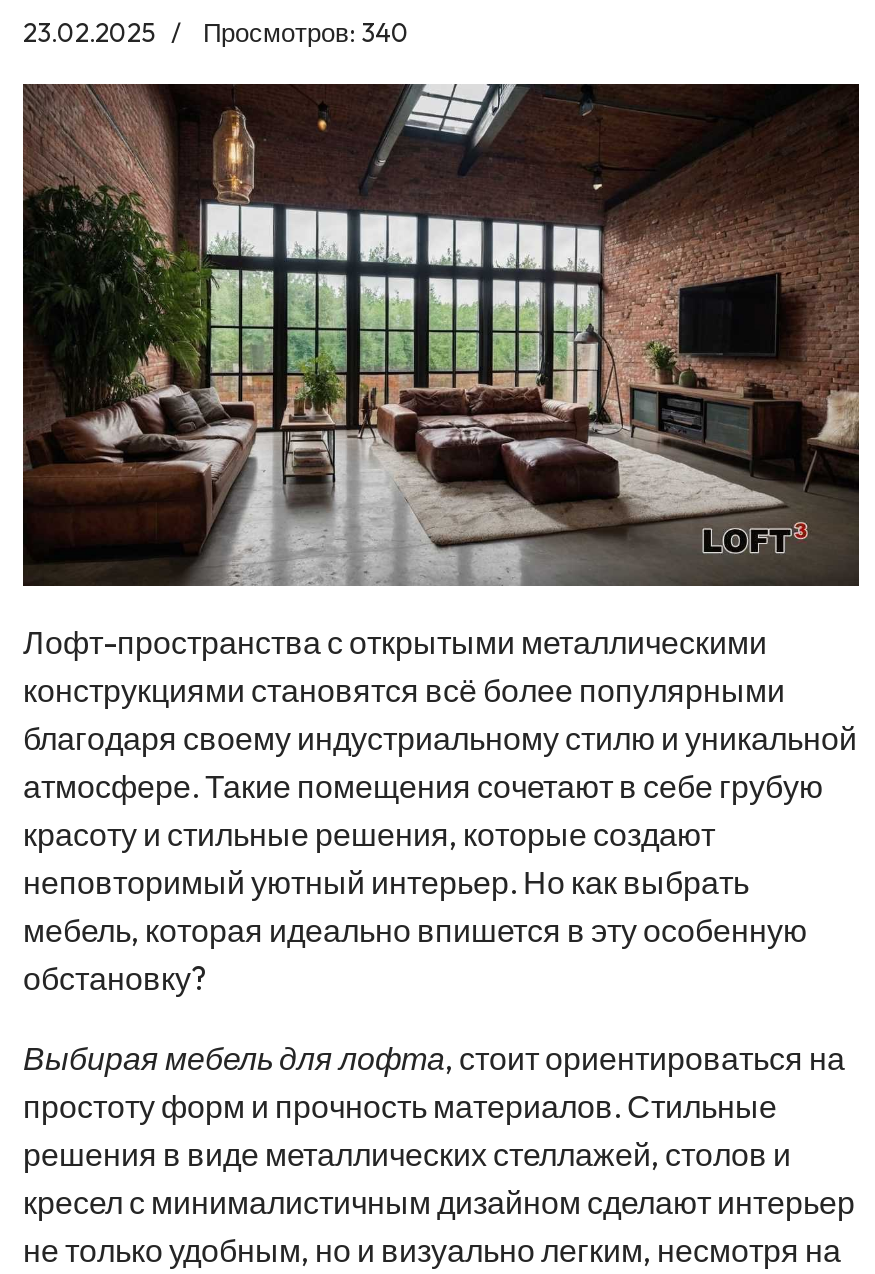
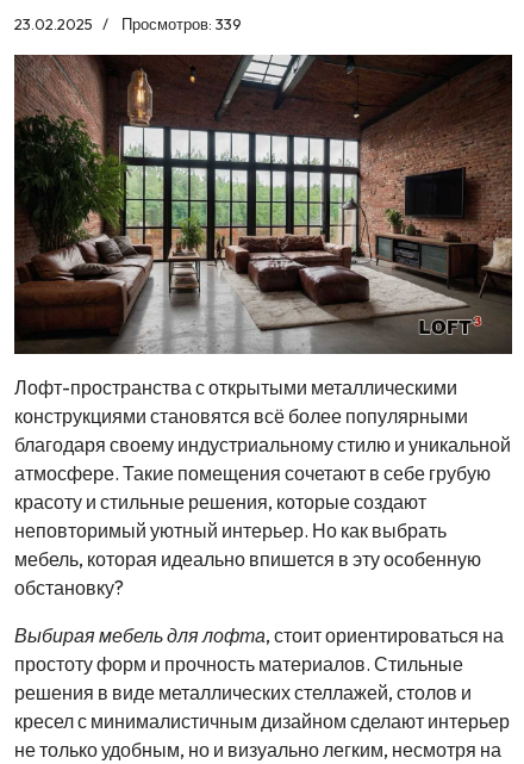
[23,16,409,48] 23.02.2025 Просмотров: 340 -> [14,14,242,33] 23.02.2025 Просмотров: 339

